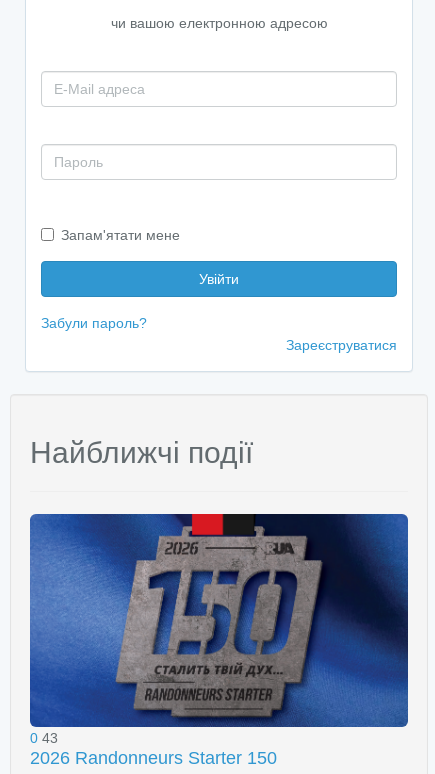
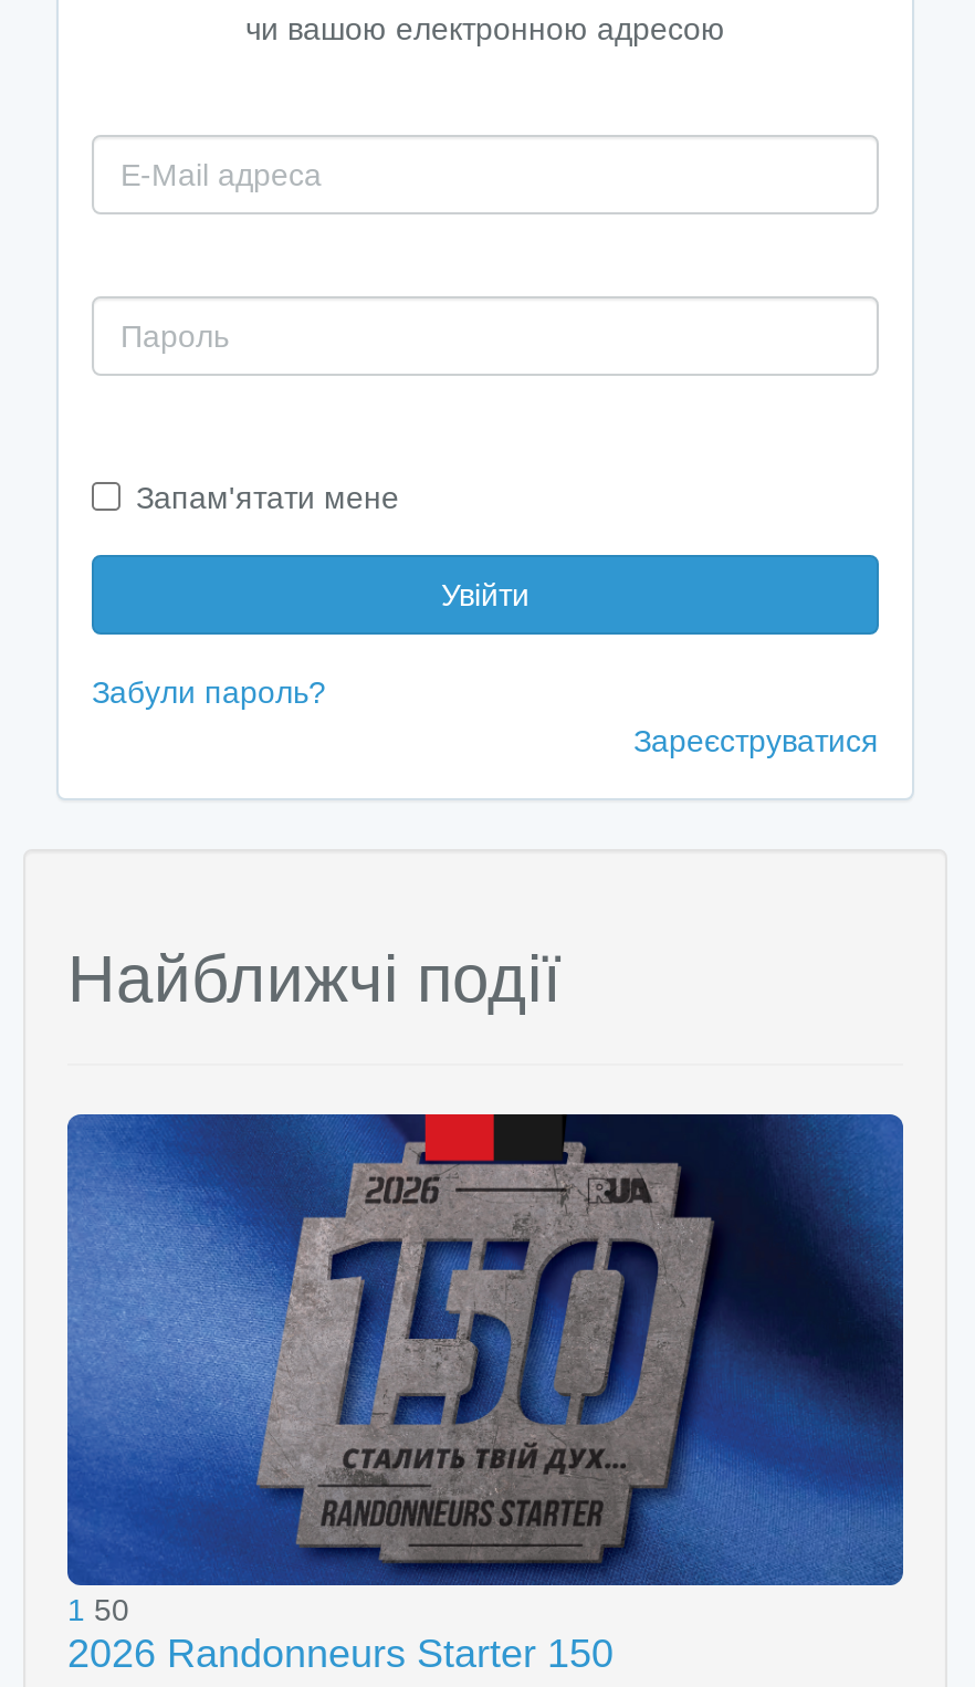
[30,730,58,746] 0 43 -> [67,1592,129,1627] 1 50

